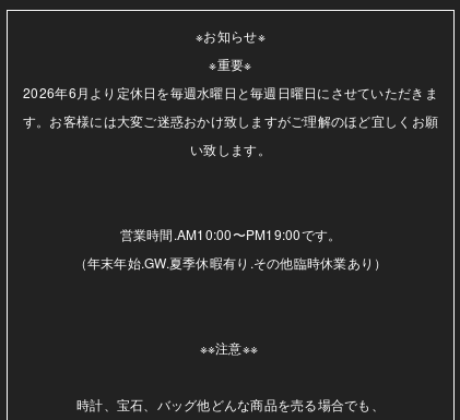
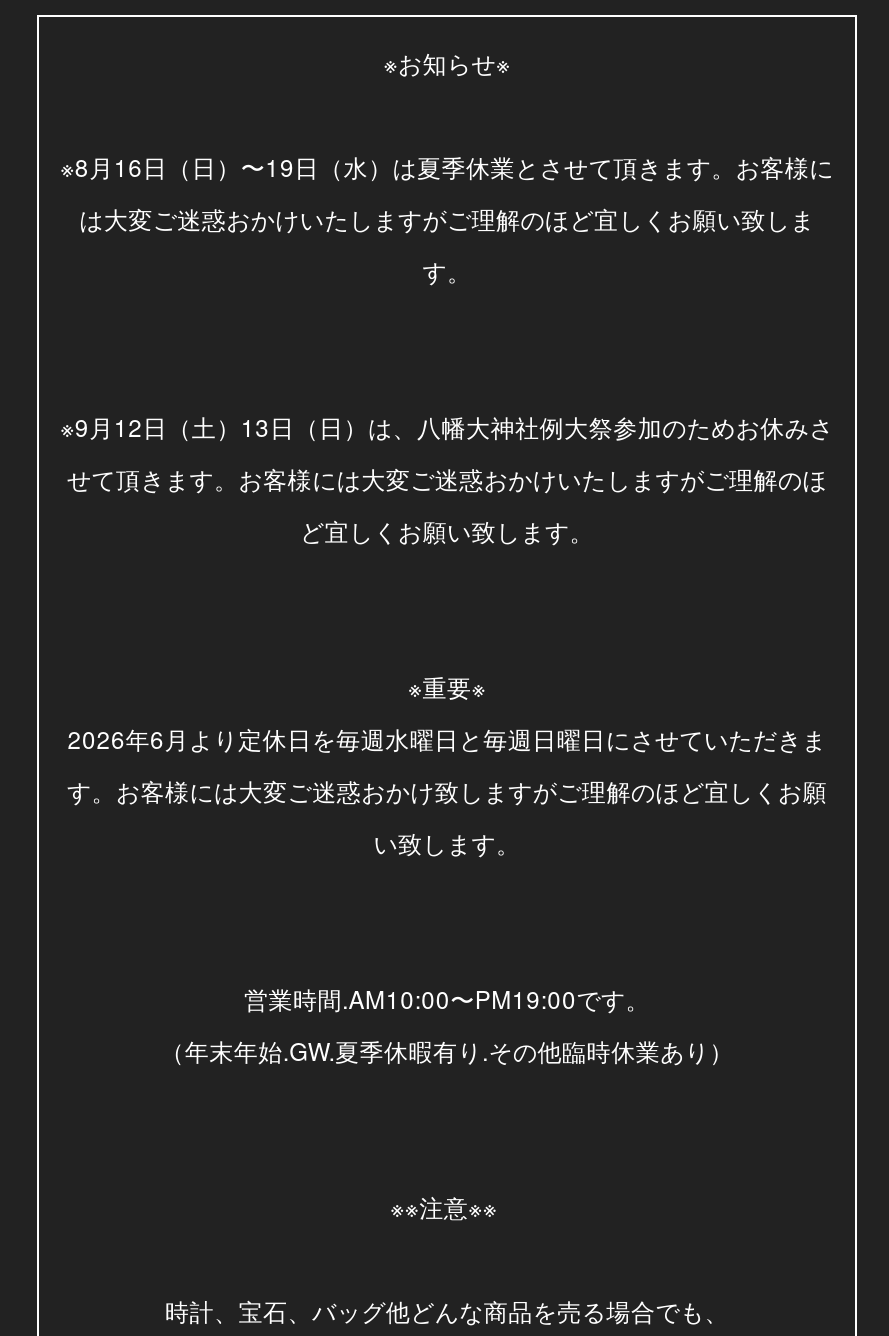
none -> [60,148,834,286] ※8月16日（日）〜19日（水）は夏季休業とさせて頂きます。お客様に | は大変ご迷惑おかけいたしますがご理解のほど宜しくお願い致しま | す。
none -> [60,408,834,546] ※9月12日（土）13日（日）は、八幡大神社例大祭参加のためお休みさ | せて頂きます。お客様には大変ご迷惑おかけいたしますがご理解のほ | ど宜しくお願い致します。

